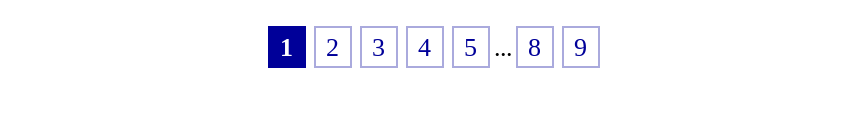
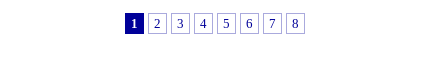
[464,31,588,61] 5 ... 8 | 9 -> [223,15,299,30] 5 | 6 | 7 | 8

